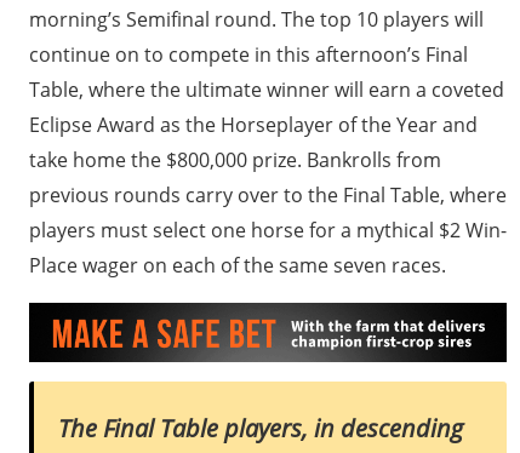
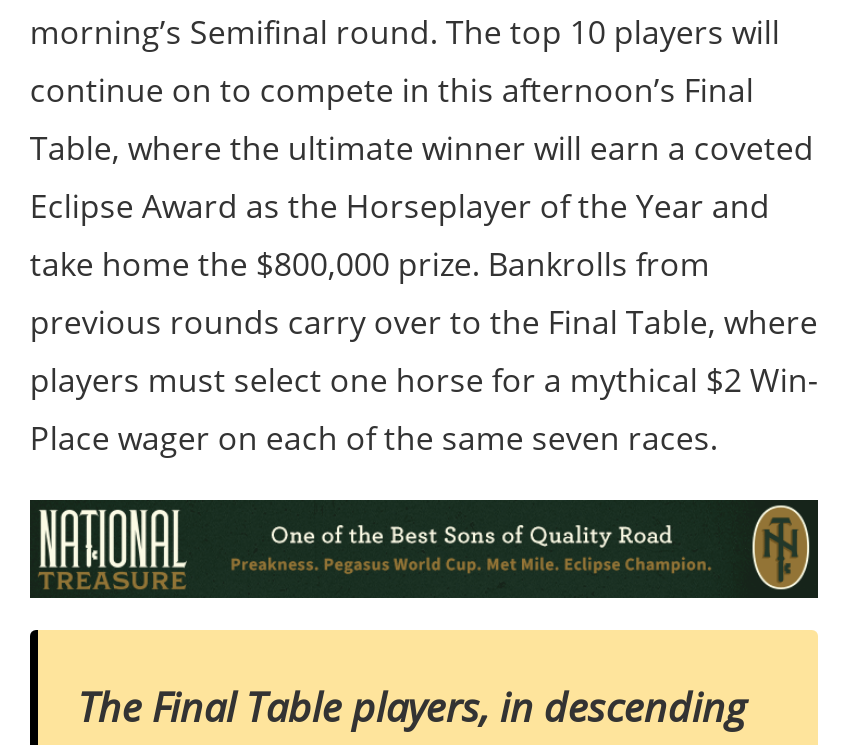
[32,304,504,362] [image] -> [32,502,816,598] [image]

